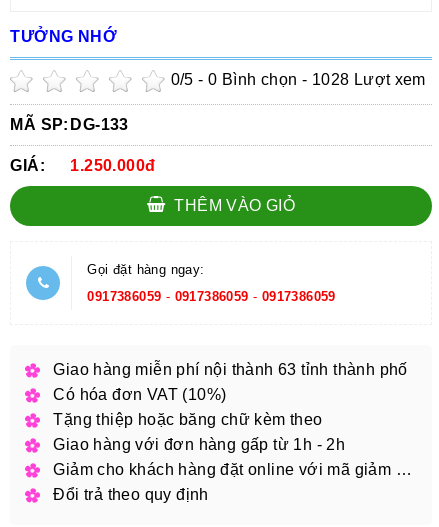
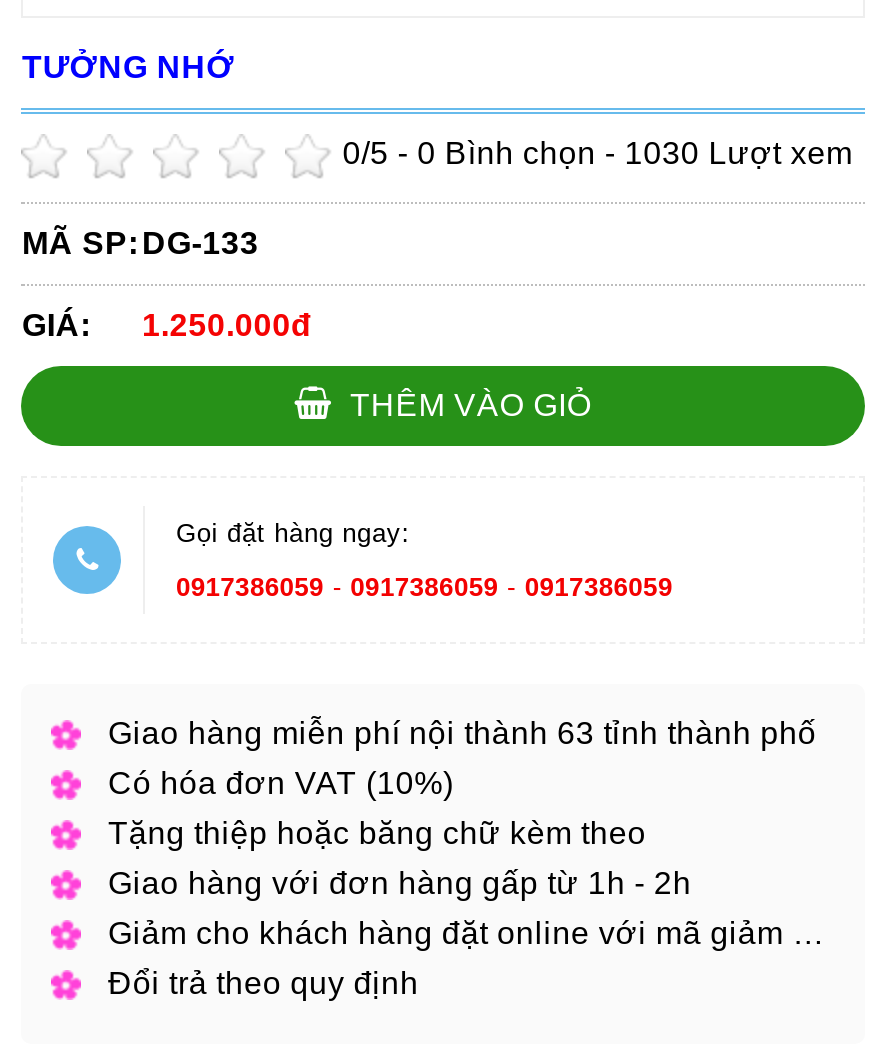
[171,71,426,88] 0/5 - 0 Bình chọn - 1028 Lượt xem -> [342,136,853,170] 0/5 - 0 Bình chọn - 1030 Lượt xem

